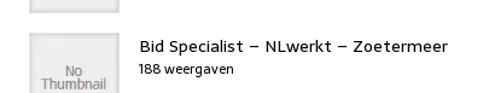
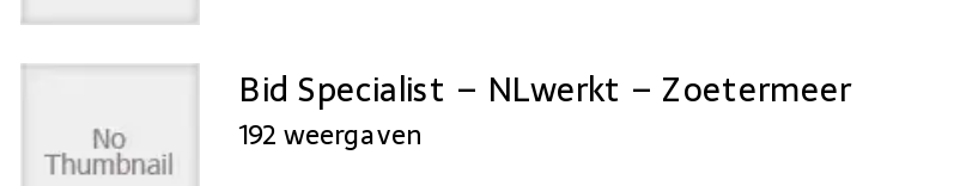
[139,58,234,80] 188 weergaven -> [238,113,423,156] 192 weergaven

